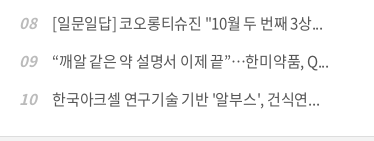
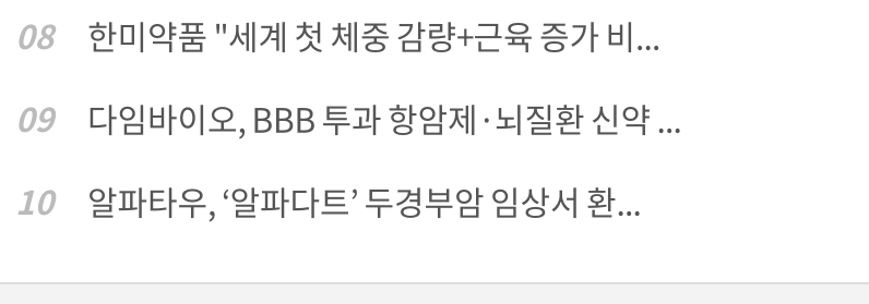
[52,12,323,34] [일문일답] 코오롱티슈진 "10월 두 번째 3상... -> [87,12,660,60] 한미약품 "세계 첫 체중 감량+근육 증가 비...
[52,50,329,72] “깨알 같은 약 설명서 이제 끝”…한미약품, Q... -> [87,95,681,143] 다임바이오, BBB 투과 항암제·뇌질환 신약 ...
[52,88,319,110] 한국아크셀 연구기술 기반 '알부스', 건식연... -> [87,177,641,225] 알파타우, ‘알파다트’ 두경부암 임상서 환...

